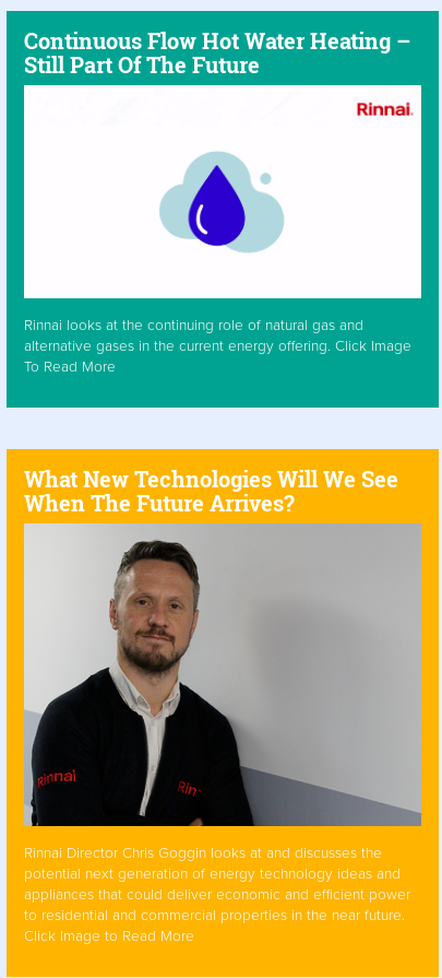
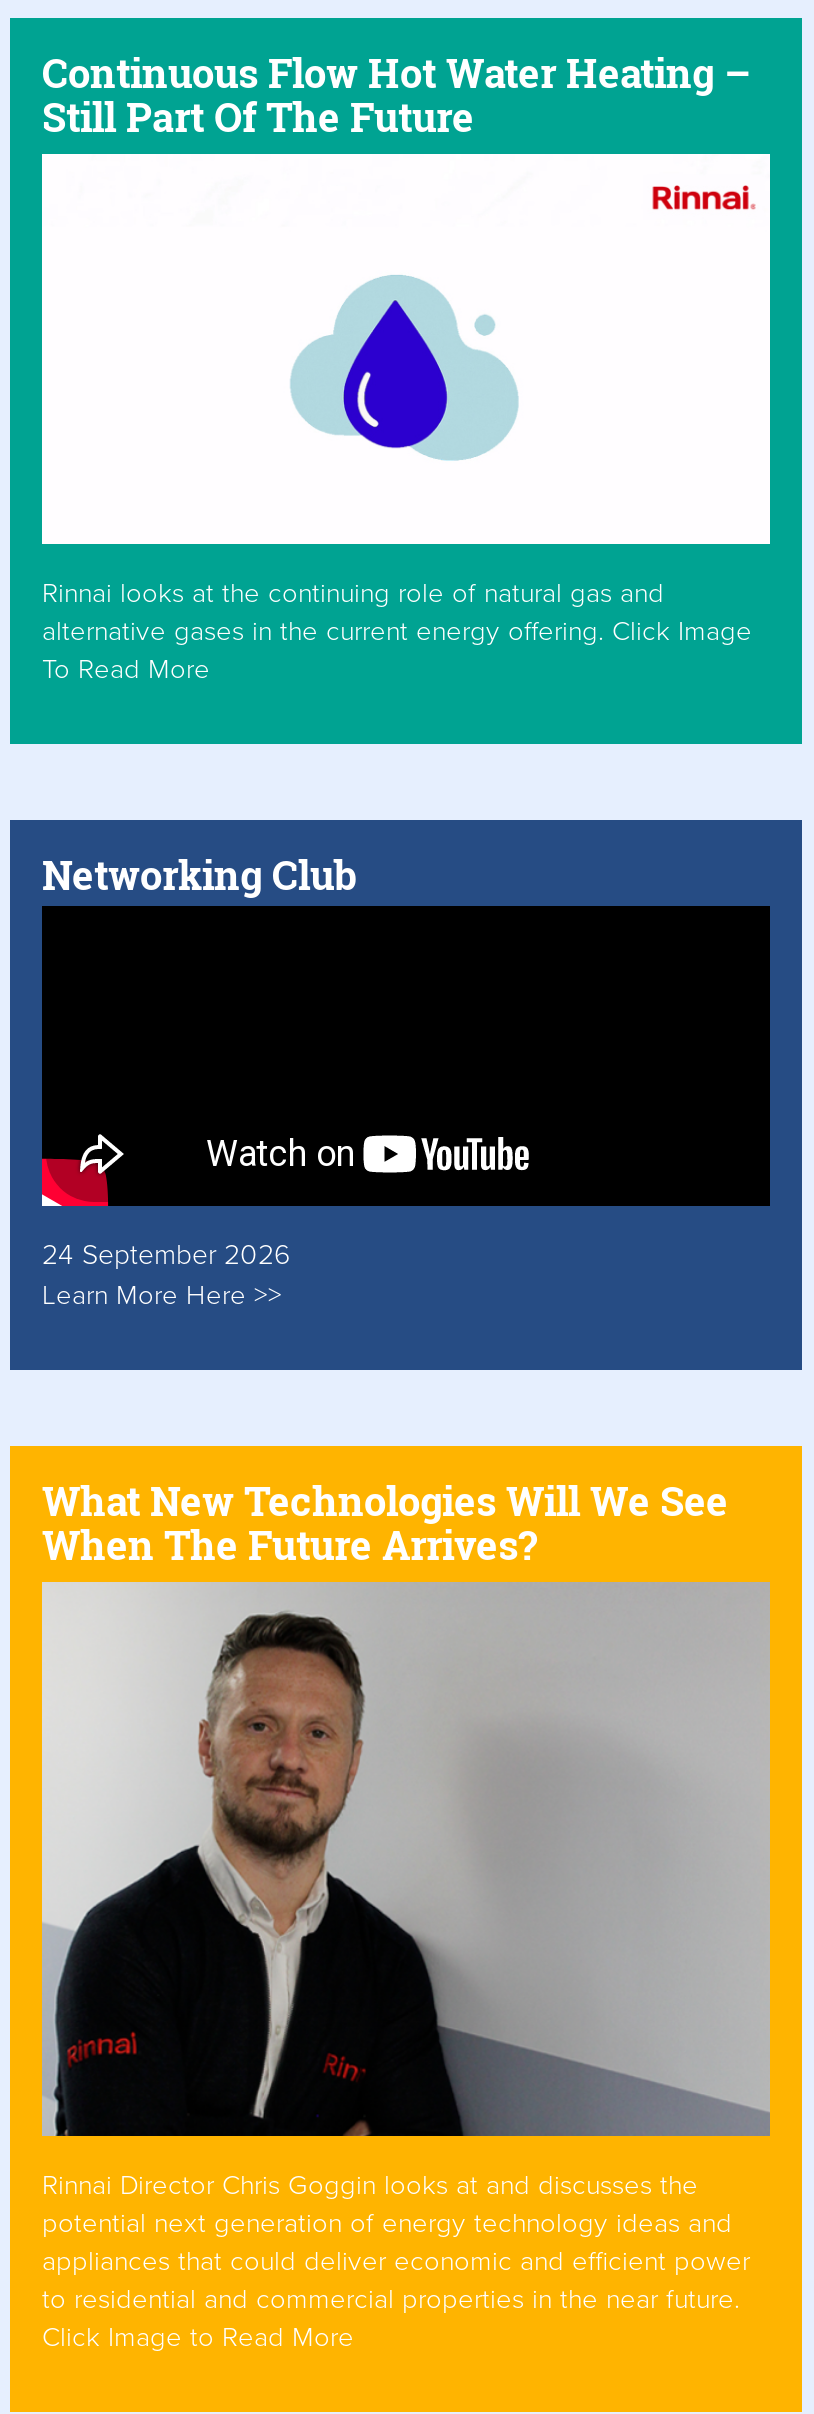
none -> [10,818,802,1372] [image] | Networking Club
none -> [42,1239,290,1312] 24 September 2026 | Learn More Here >>

